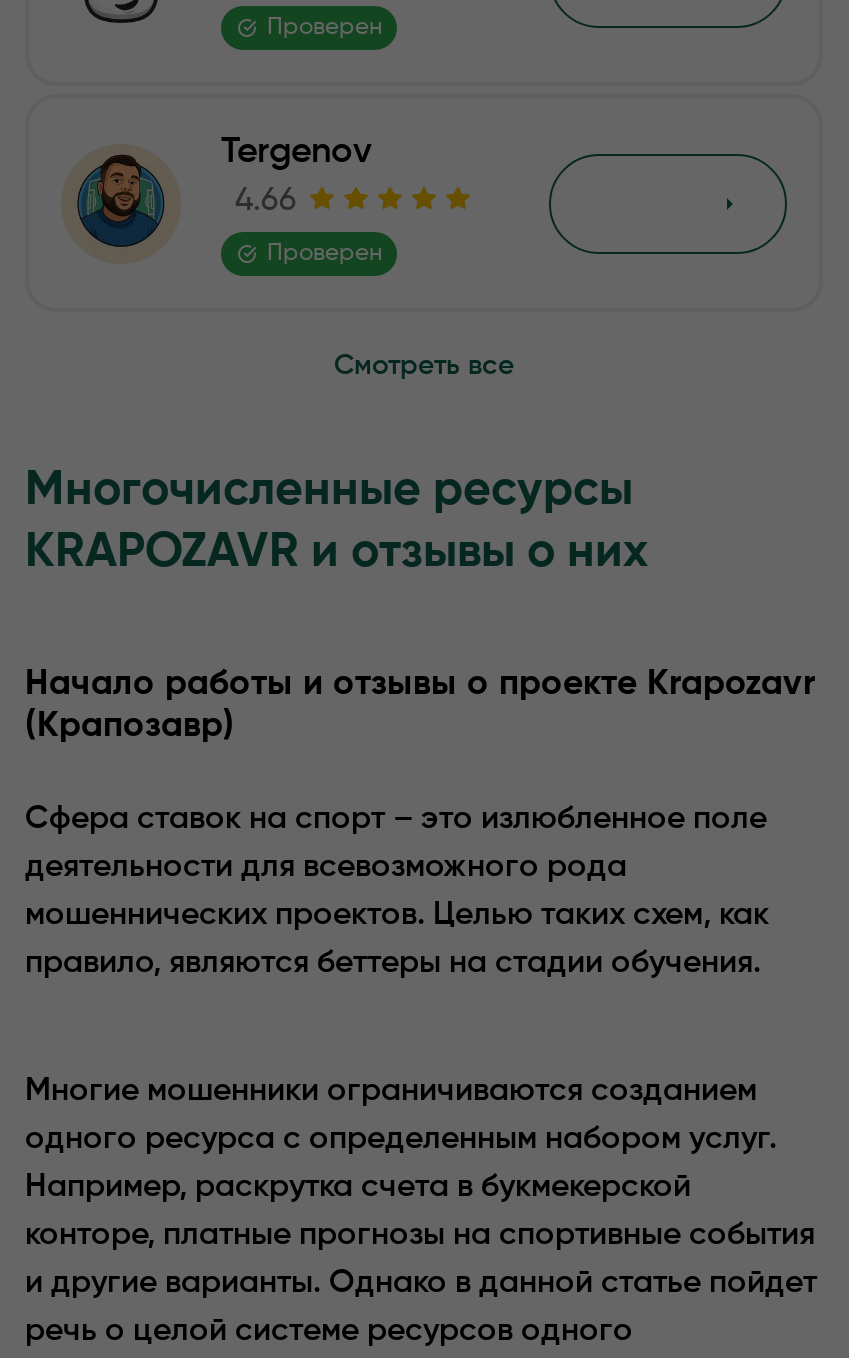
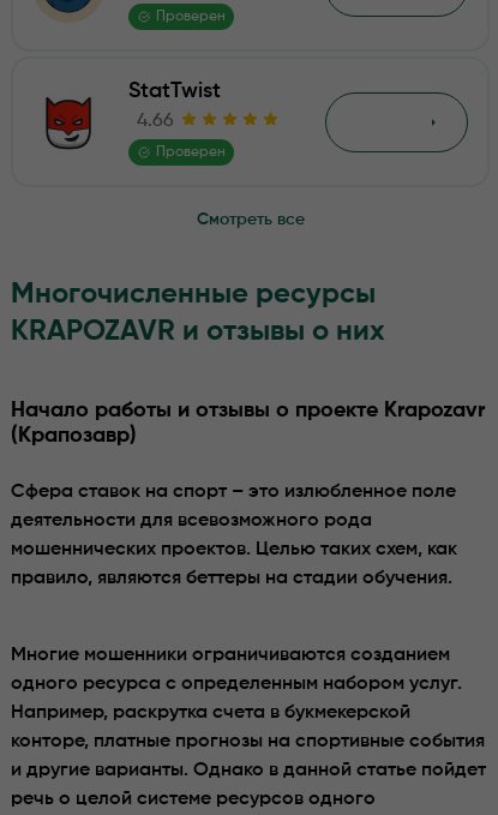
[61,135,371,264] [image] | Tergenov -> [34,81,221,157] [image] | StatTwist

